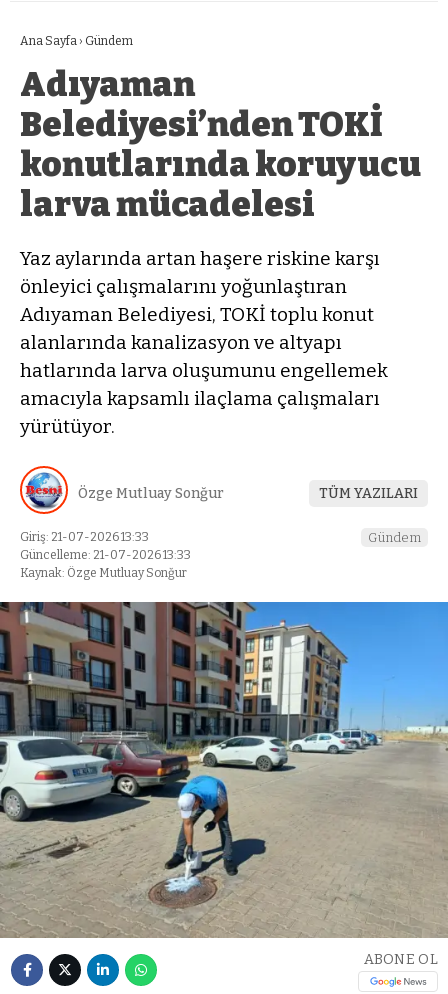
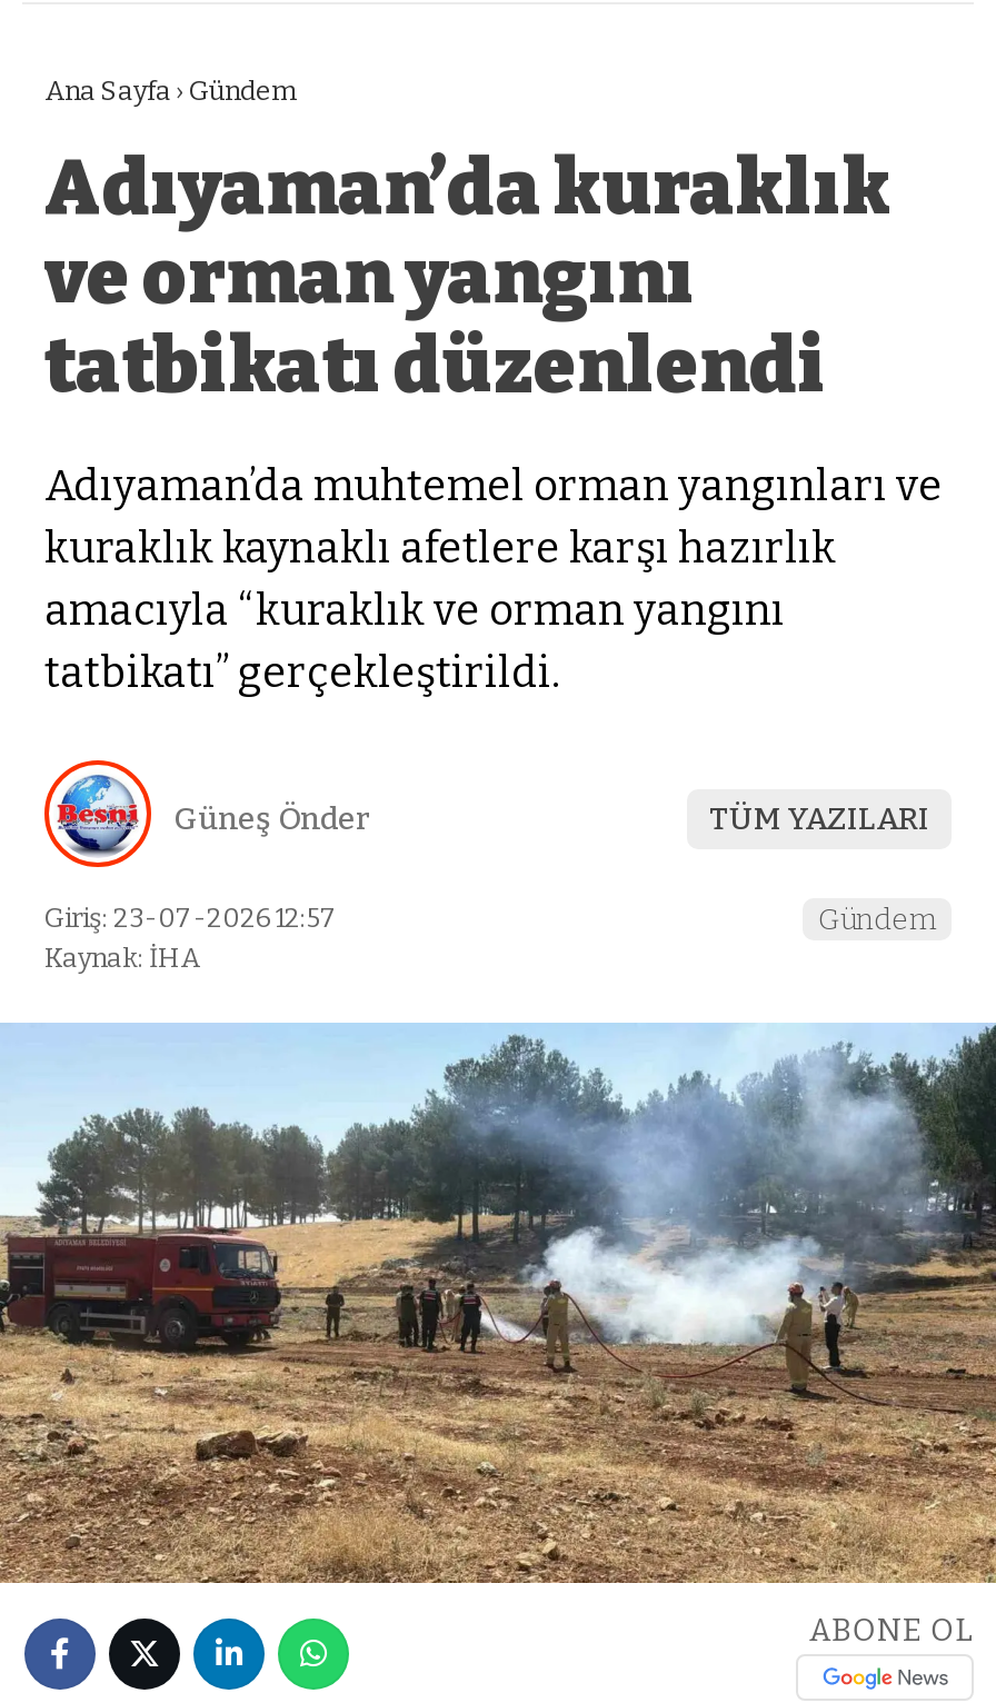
[20,64,421,225] Adıyaman | Belediyesi’nden TOKİ | konutlarında koruyucu | larva mücadelesi -> [44,143,892,412] Adıyaman’da kuraklık | ve orman yangını | tatbikatı düzenlendi
[20,247,388,438] Yaz aylarında artan haşere riskine karşı | önleyici çalışmalarını yoğunlaştıran | Adıyaman Belediyesi, TOKİ toplu konut | alanlarında kanalizasyon ve altyapı | hatlarında larva oluşumunu engellemek | amacıyla kapsamlı ilaçlama çalışmaları | yürütüyor. -> [44,461,943,699] Adıyaman’da muhtemel orman yangınları ve | kuraklık kaynaklı afetlere karşı hazırlık | amacıyla “kuraklık ve orman yangını | tatbikatı” gerçekleştirildi.
[78,485,224,502] Özge Mutluay Sonğur -> [173,802,371,840] Güneş Önder
[20,530,191,580] Giriş: 21-07-2026 13:33 | Güncelleme: 21-07-2026 13:33 | Kaynak: Özge Mutluay Sonğur -> [44,903,338,974] Giriş: 23-07-2026 12:57 | Kaynak: İHA
[3,586,445,938] [image] -> [7,1023,989,1583] [image]

